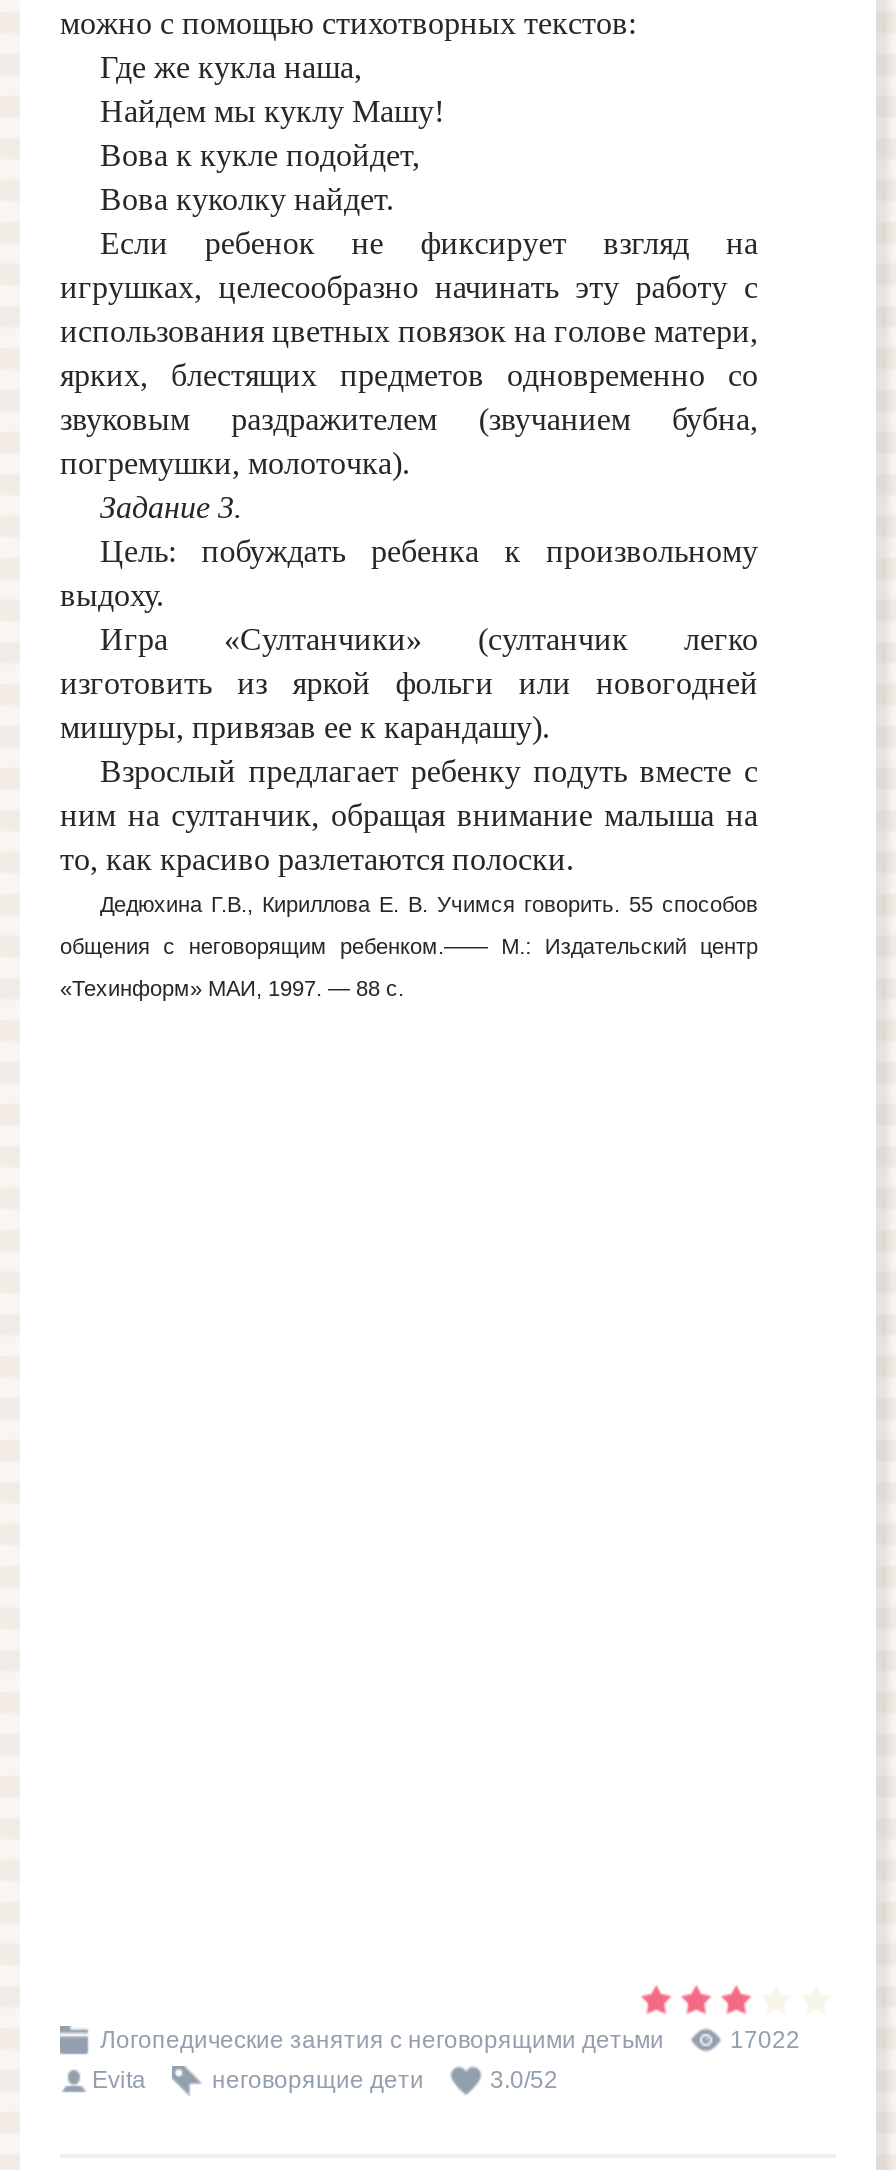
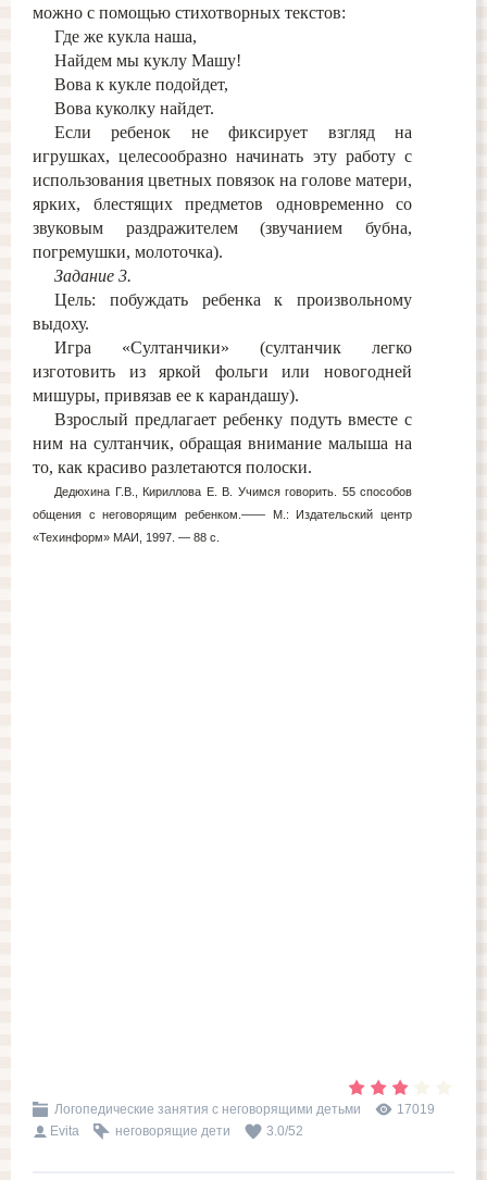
[730,2026,800,2054] 17022 -> [397,1102,435,1117] 17019

